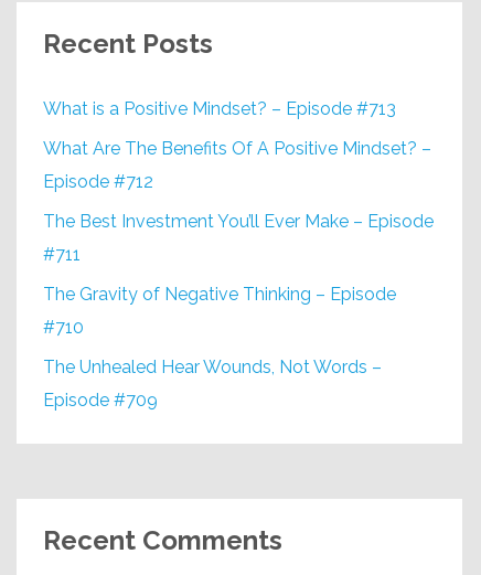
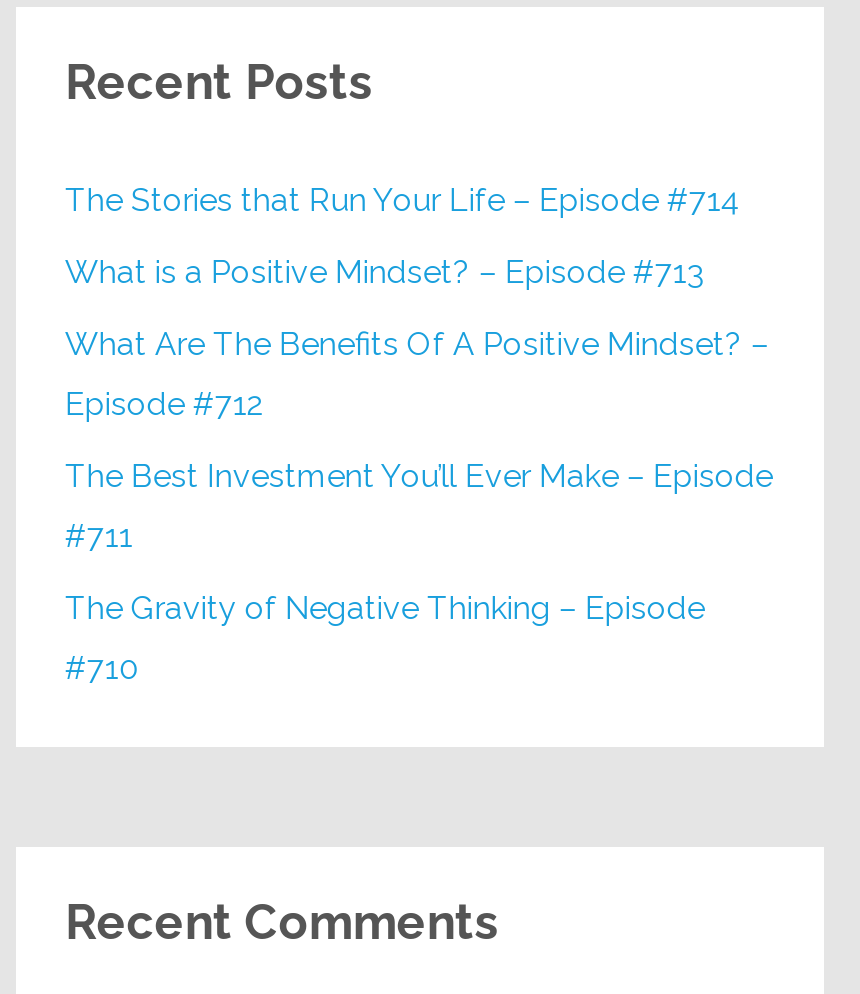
none -> [65,182,741,220] The Stories that Run Your Life – Episode #714
moved [43,99,434,338] -> [65,254,773,688]: What is a Positive Mindset? – Episode #713 | What Are The Benefits Of A Positive Mindset? – | Episode #712 | The Best Investment You’ll Ever Make – Episode | #711 | The Gravity of Negative Thinking – Episode | #710
[43,357,382,411] The Unhealed Hear Wounds, Not Words – | Episode #709 -> none

